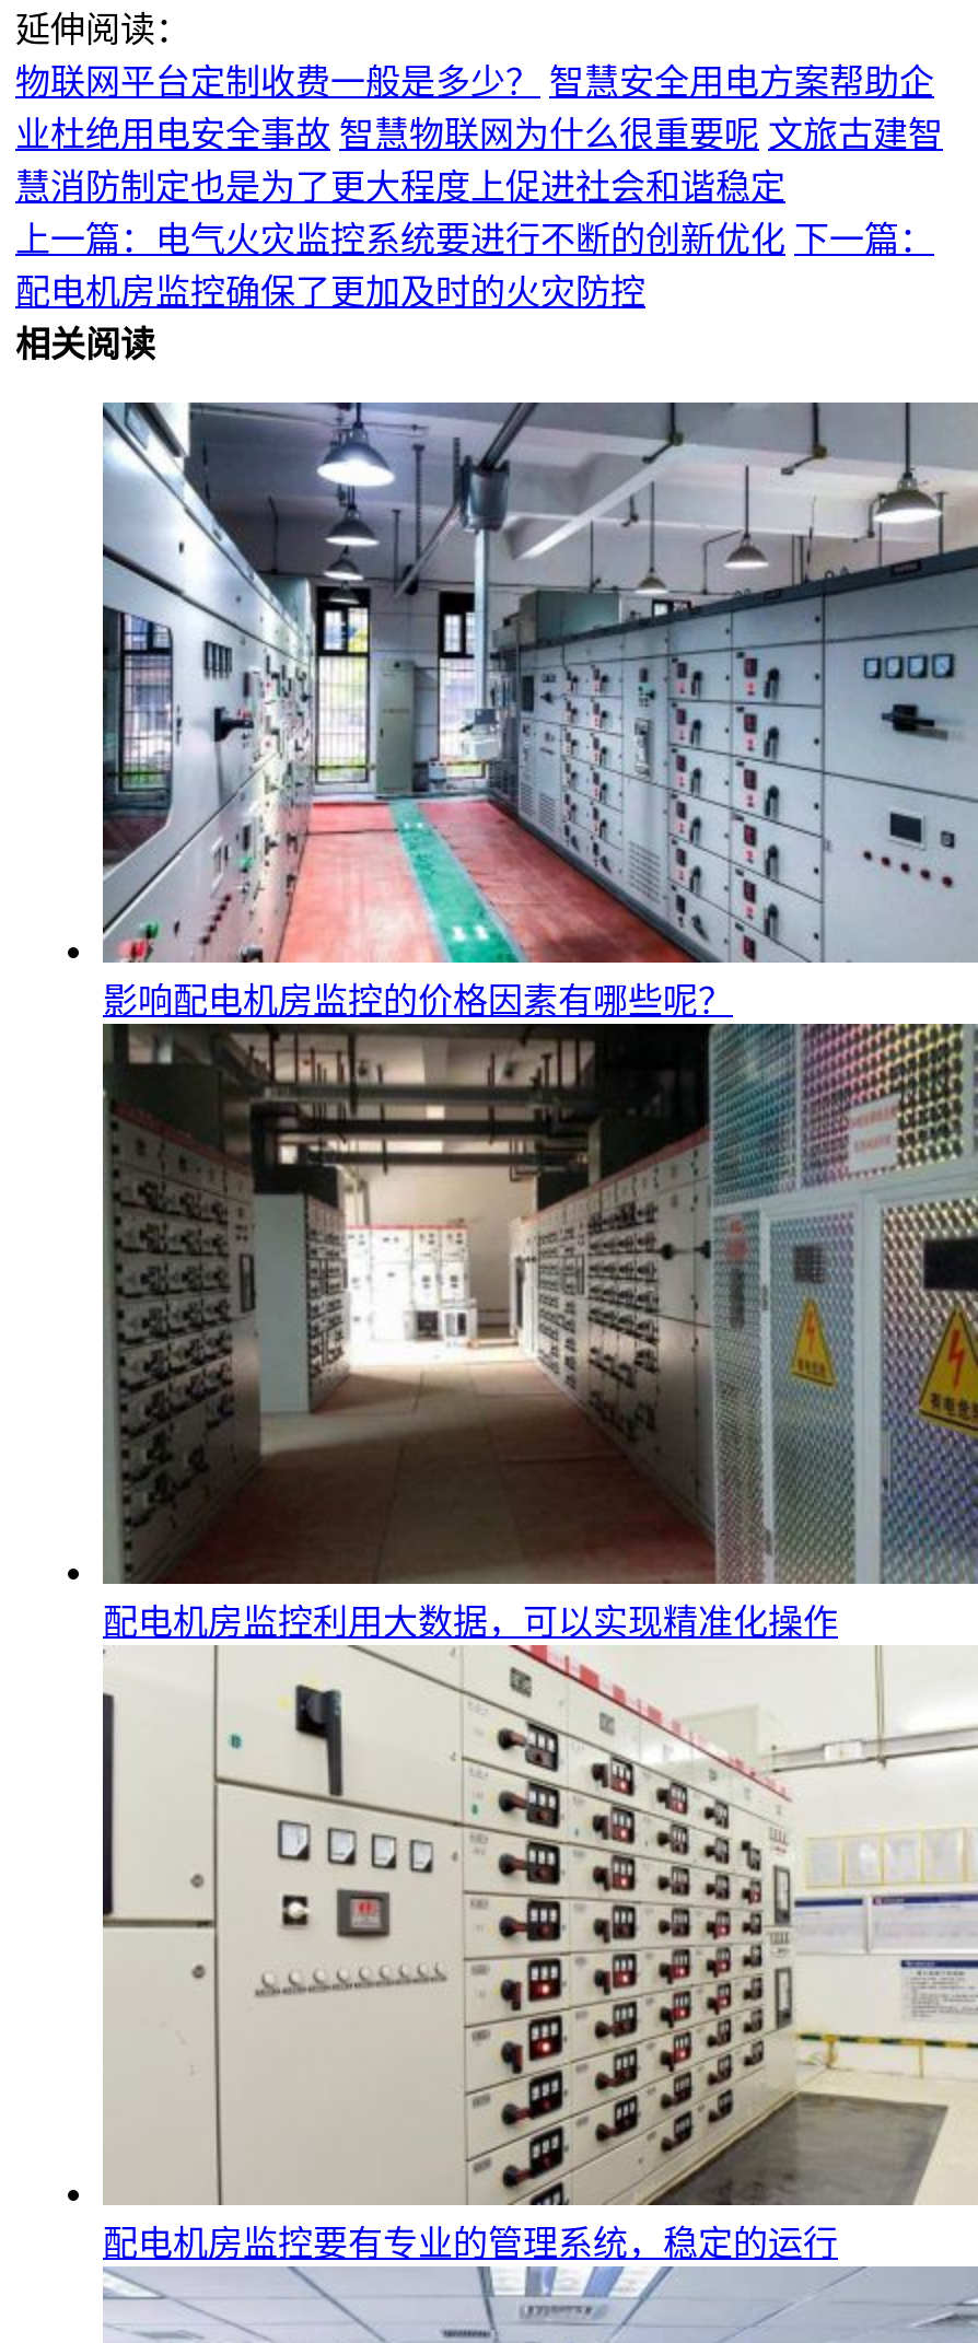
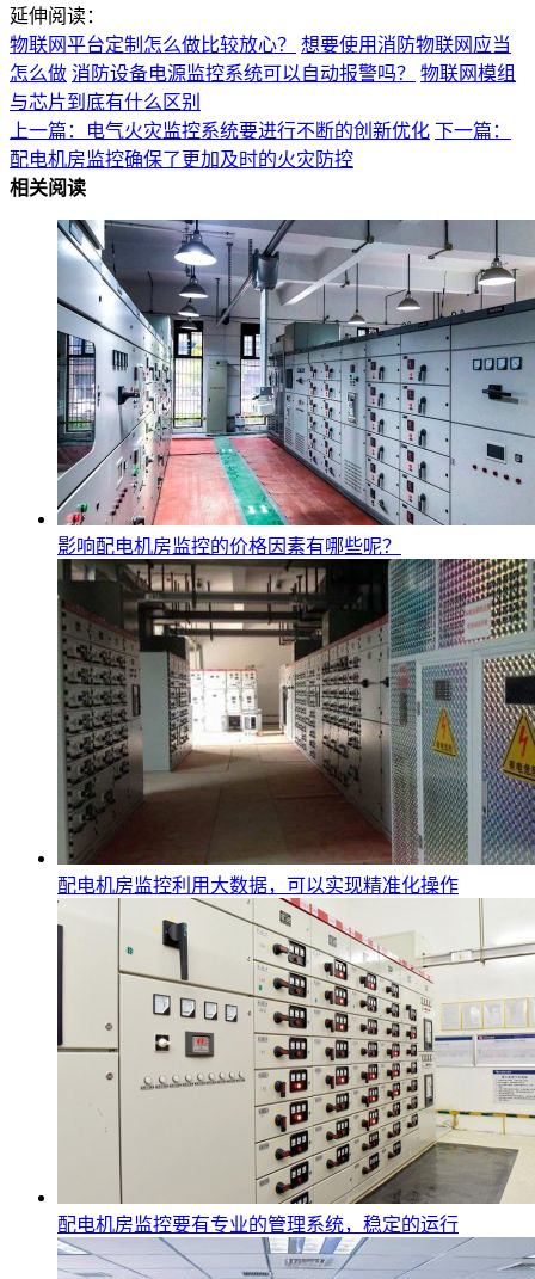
[15,62,943,205] 物联网平台定制收费一般是多少？ 智慧安全用电方案帮助企 | 业杜绝用电安全事故 智慧物联网为什么很重要呢 文旅古建智 | 慧消防制定也是为了更大程度上促进社会和谐稳定 -> [10,34,516,112] 物联网平台定制怎么做比较放心？ 想要使用消防物联网应当 | 怎么做 消防设备电源监控系统可以自动报警吗？ 物联网模组 | 与芯片到底有什么区别

